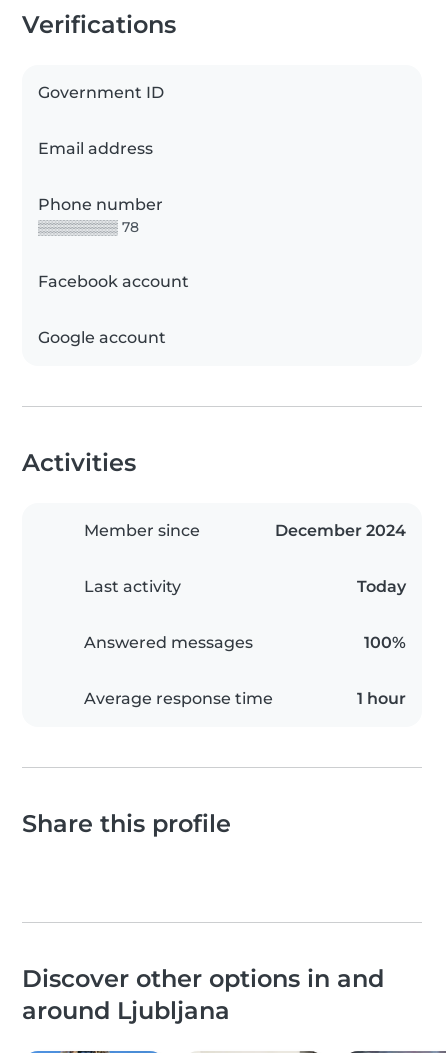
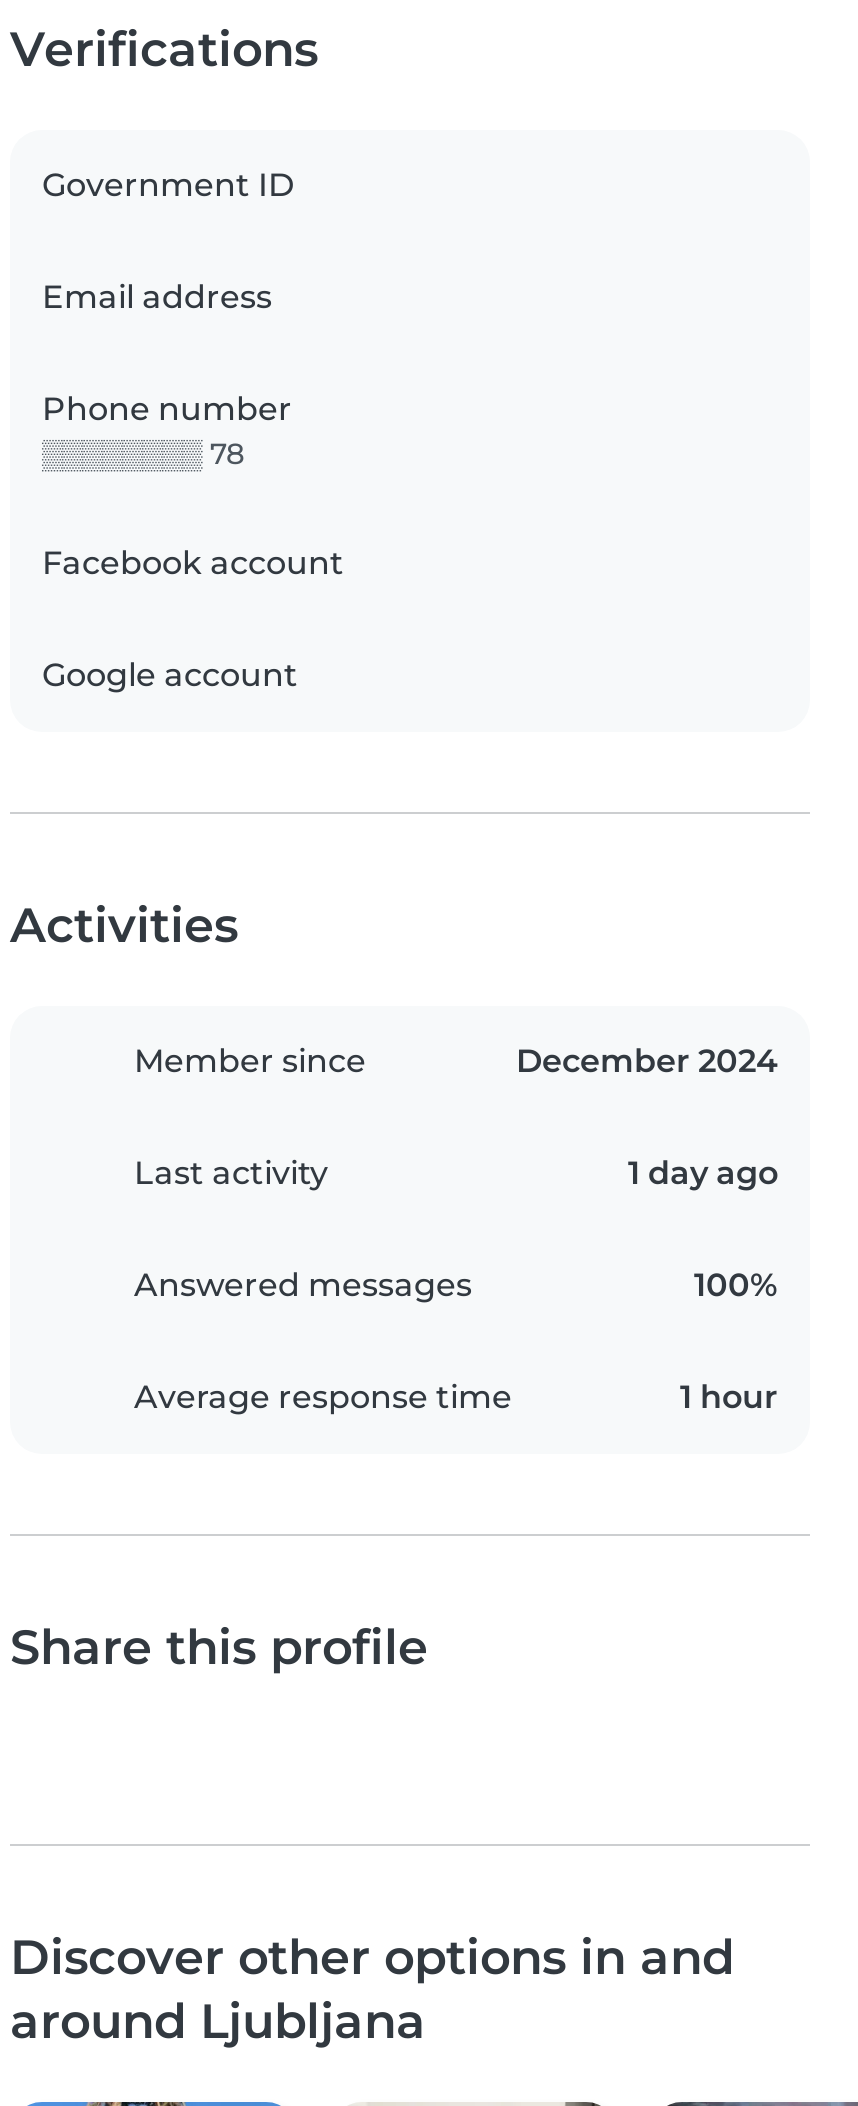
[357,577,406,596] Today -> [628,1154,778,1192] 1 day ago

